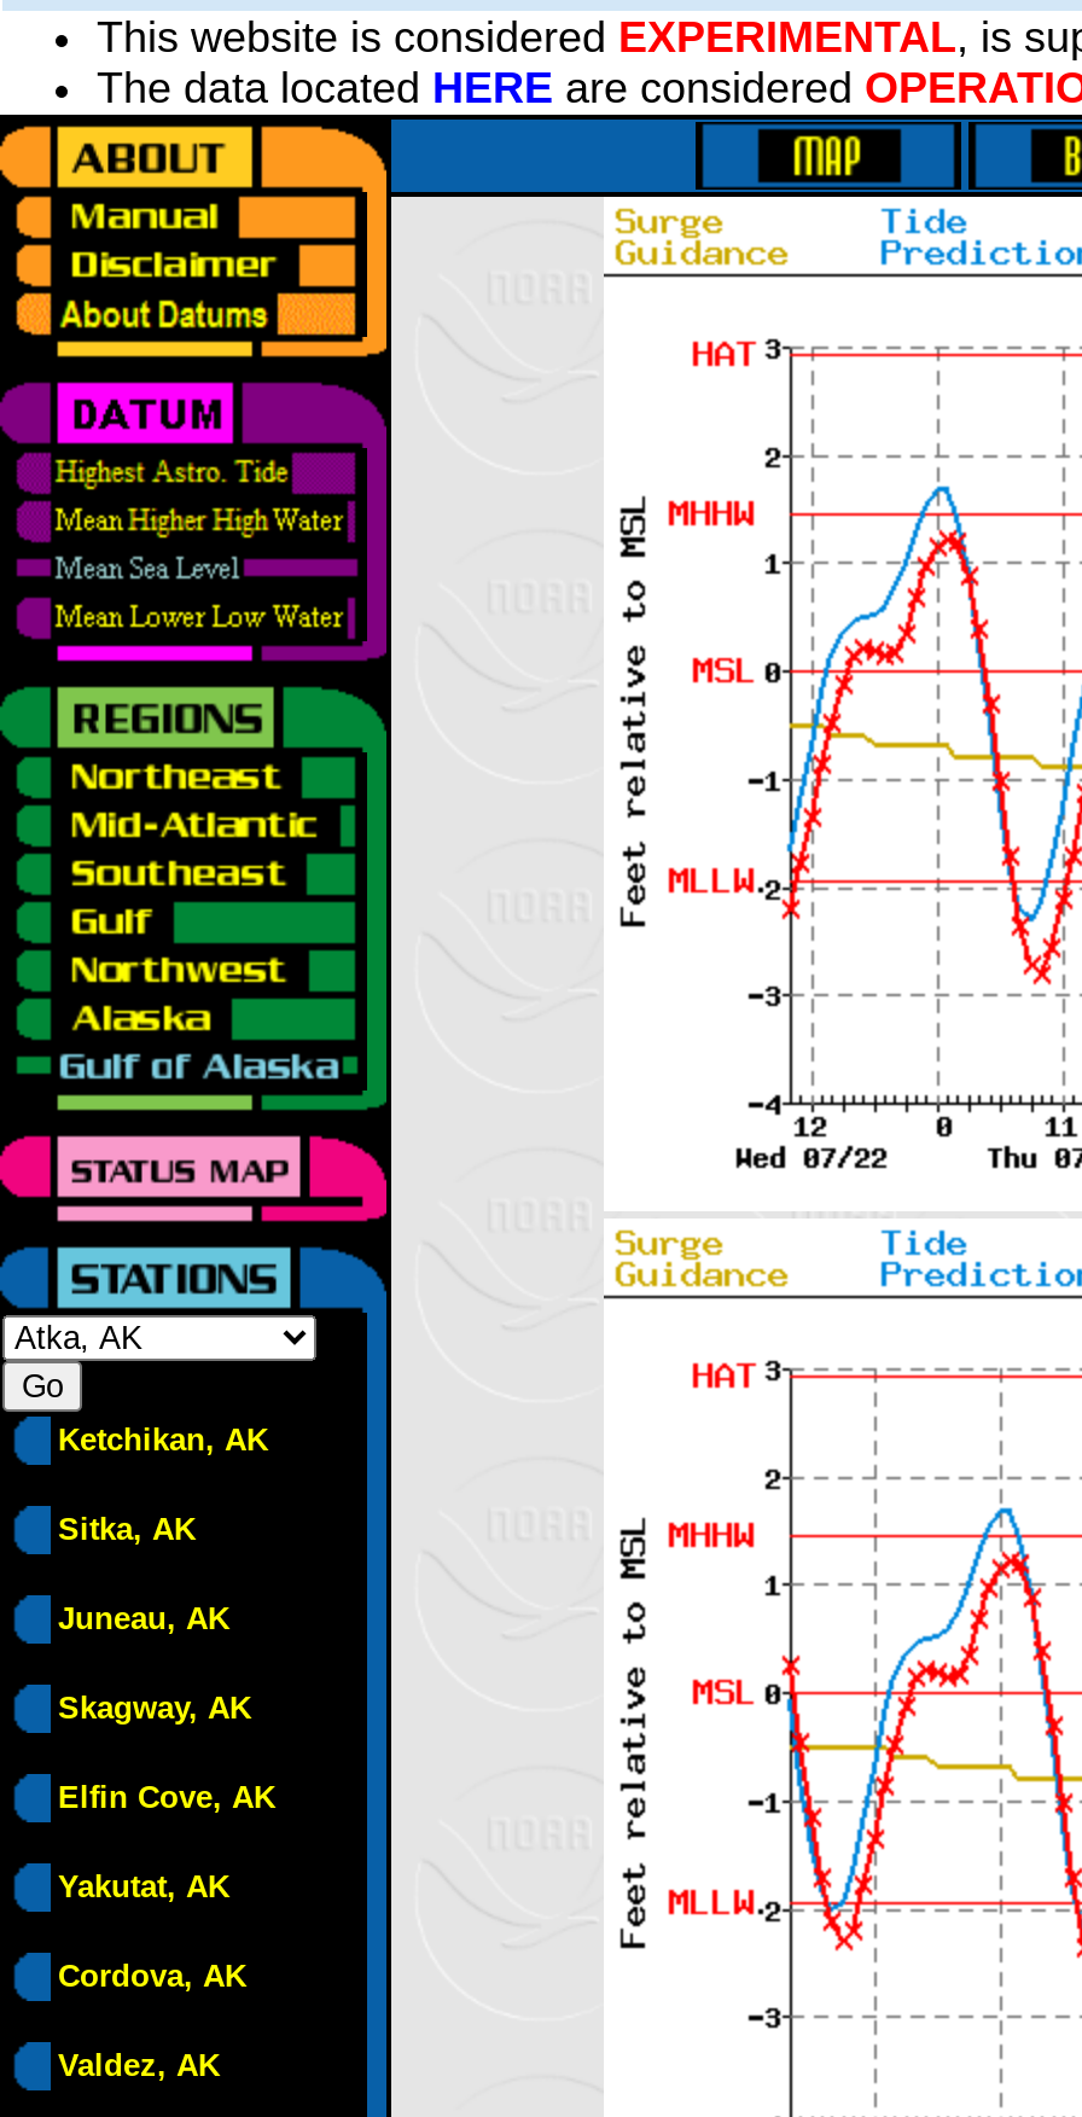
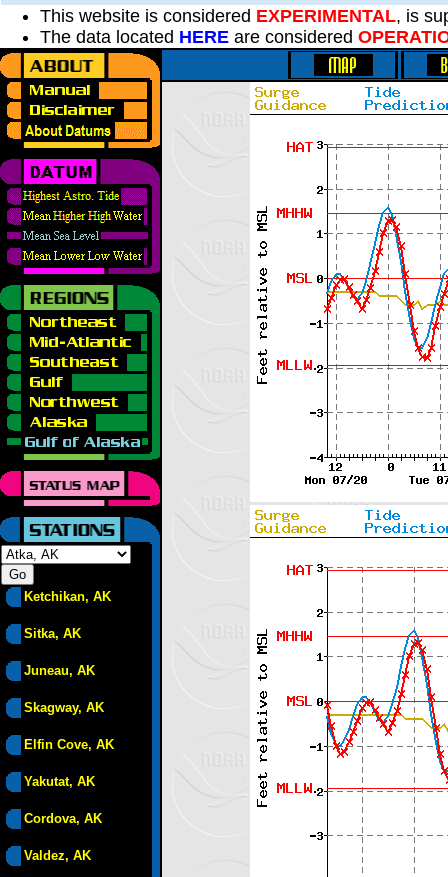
[780,484,1075,987] [image] -> [323,202,445,407] [image]
[780,1506,1075,1960] [image] -> [323,625,445,811] [image]

